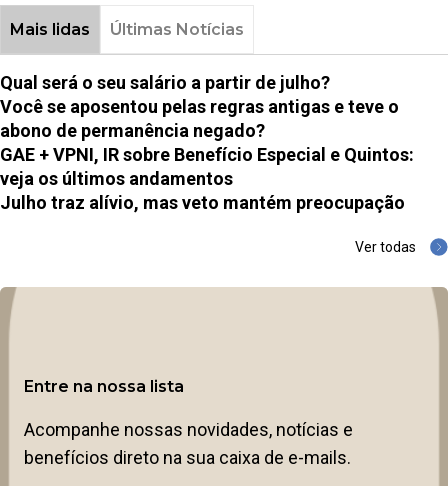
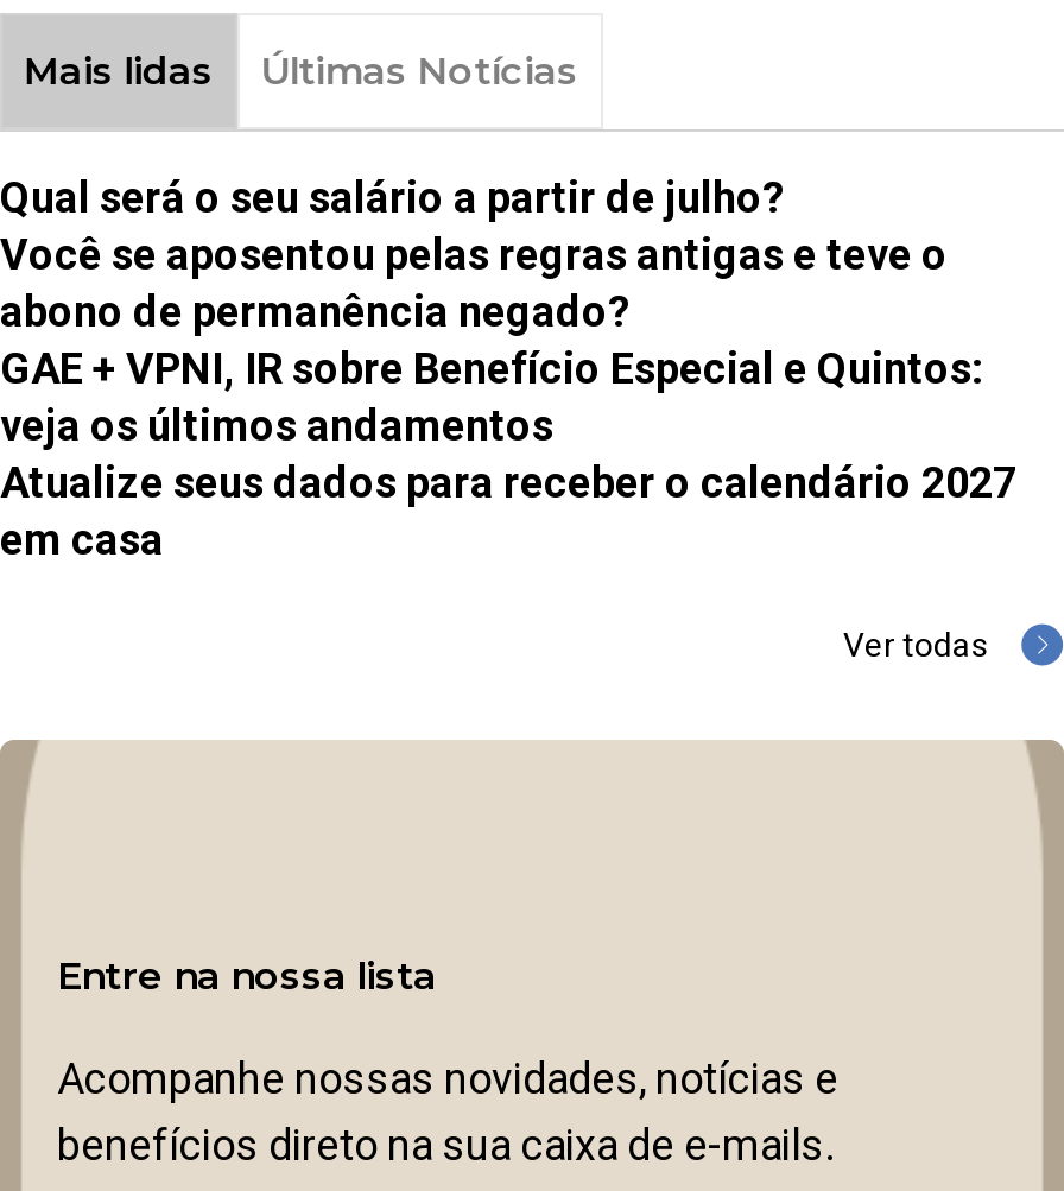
[0,192,405,213] Julho traz alívio, mas veto mantém preocupação -> [0,457,1016,564] Atualize seus dados para receber o calendário 2027 | em casa

